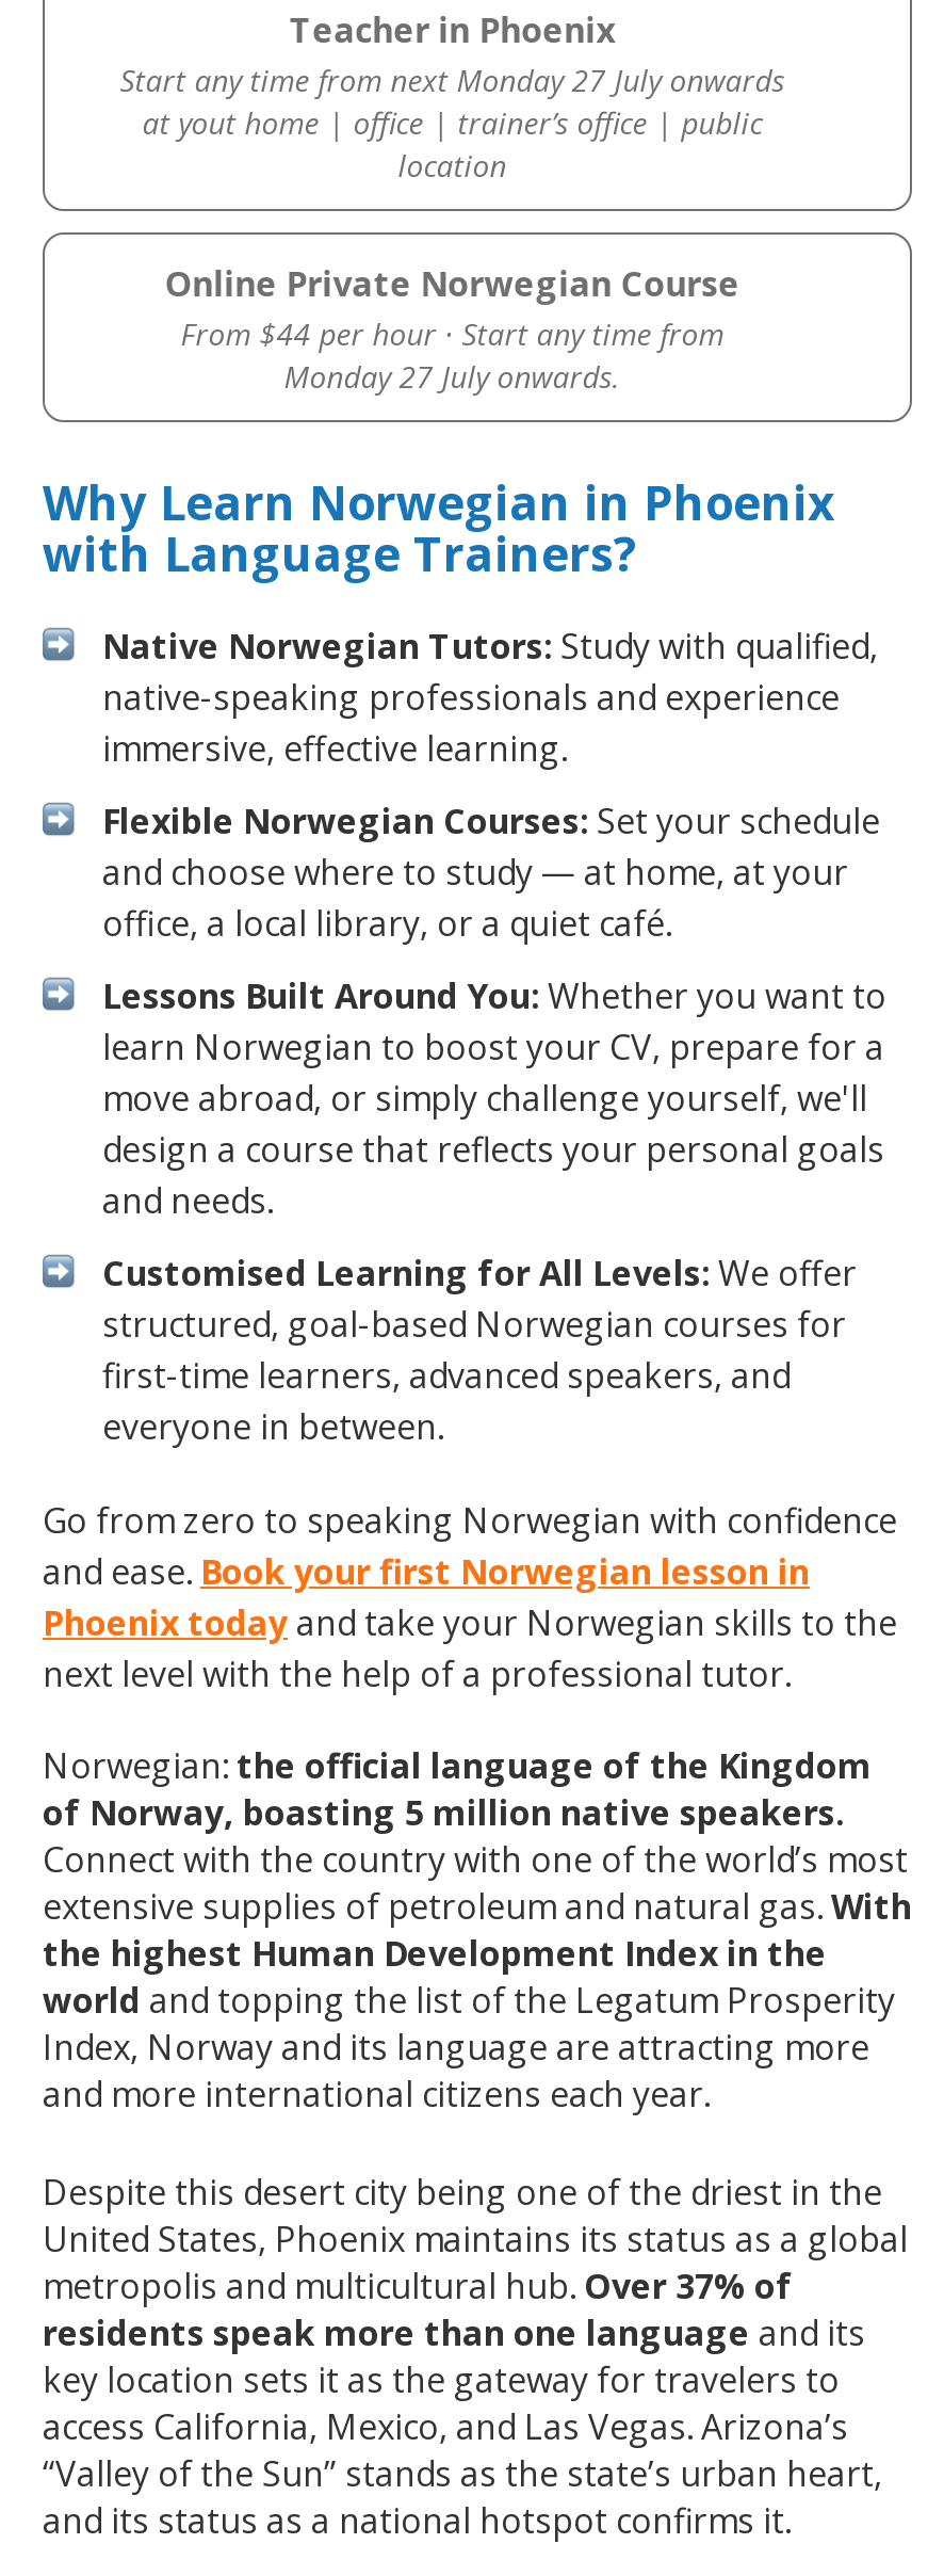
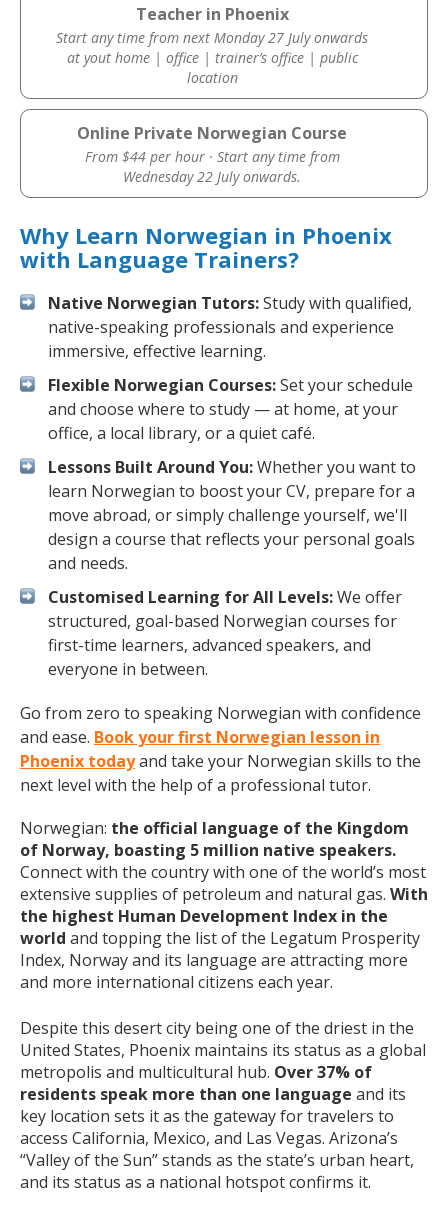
[284,356,621,397] Monday 27 July onwards. -> [123,167,301,186] Wednesday 22 July onwards.

